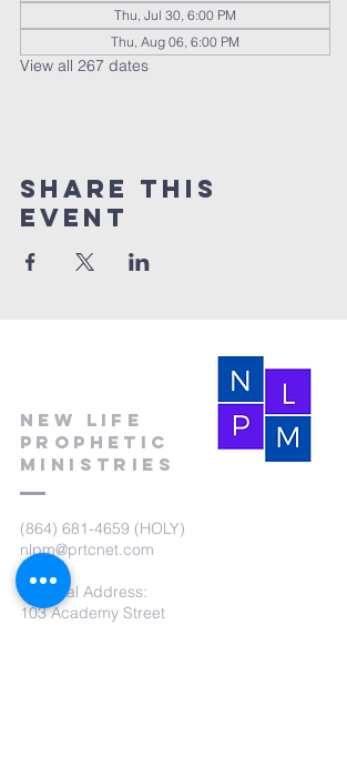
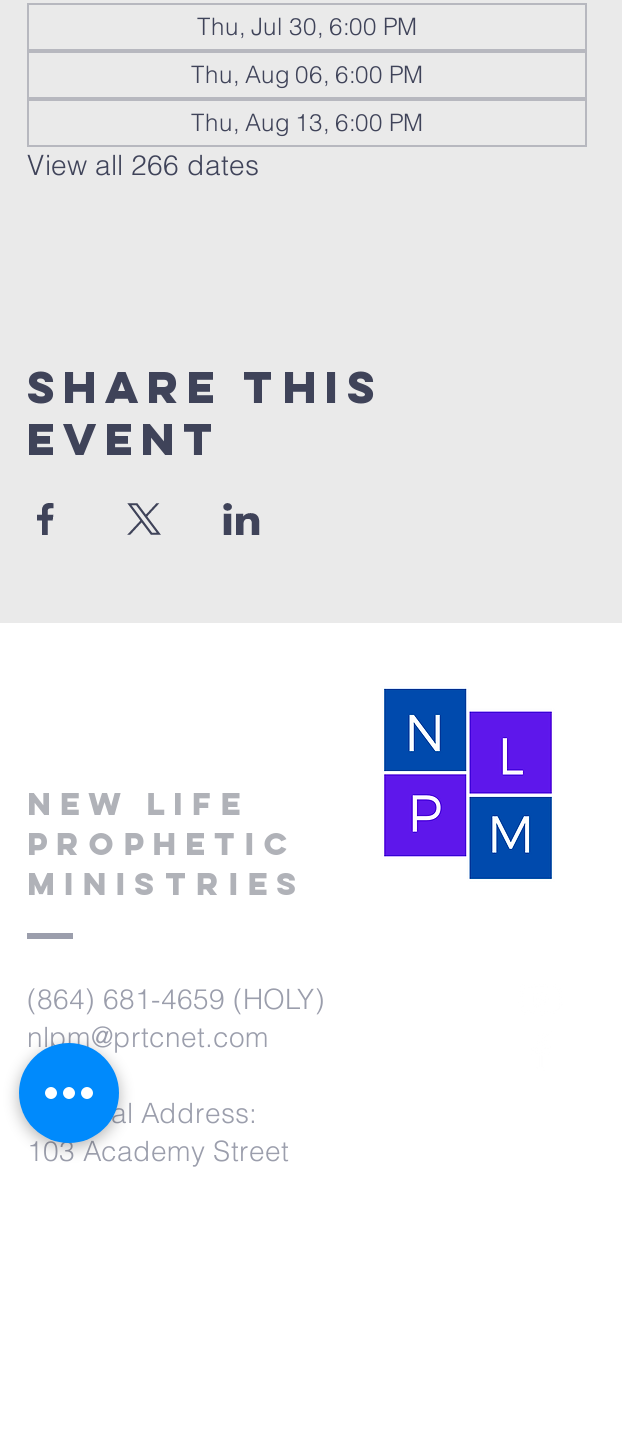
[20,55,149,75] View all 267 dates -> [27,107,423,183] Thu, Aug 13, 6:00 PM | View all 266 dates

